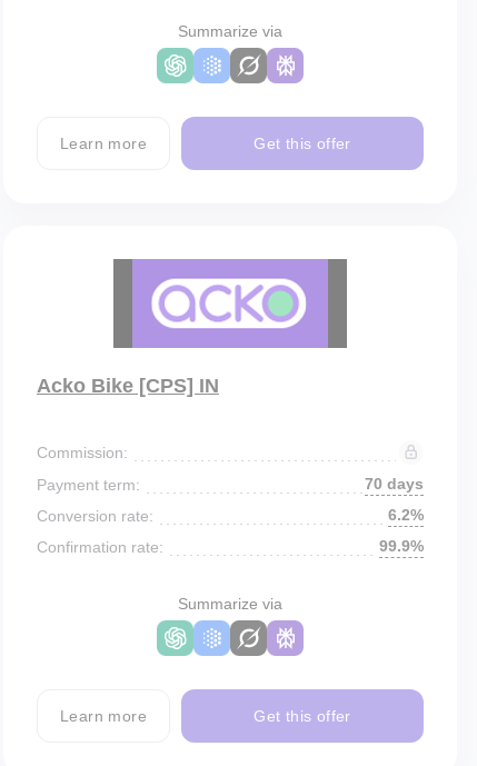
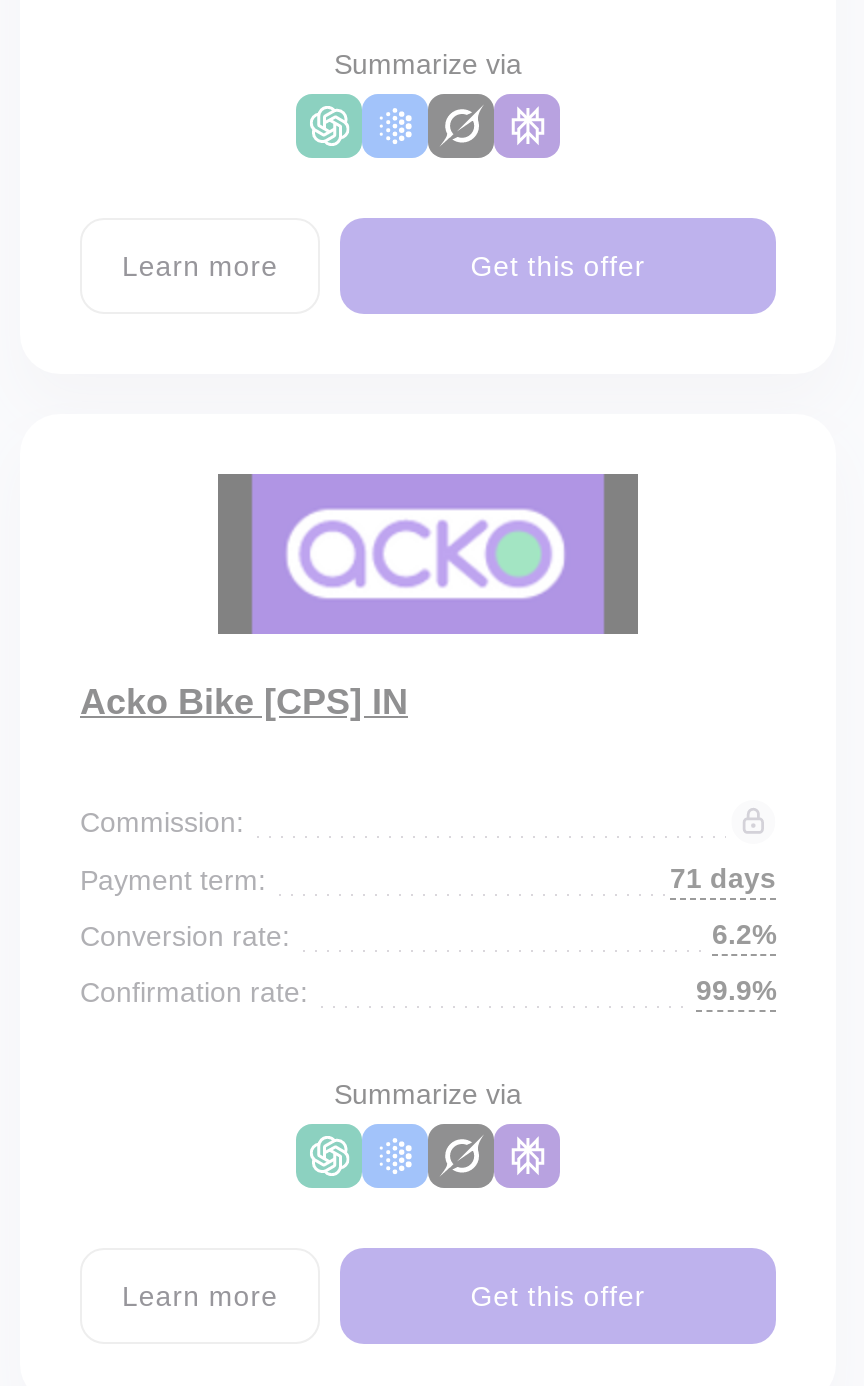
[365,475,424,493] 70 days -> [670,862,776,894] 71 days

